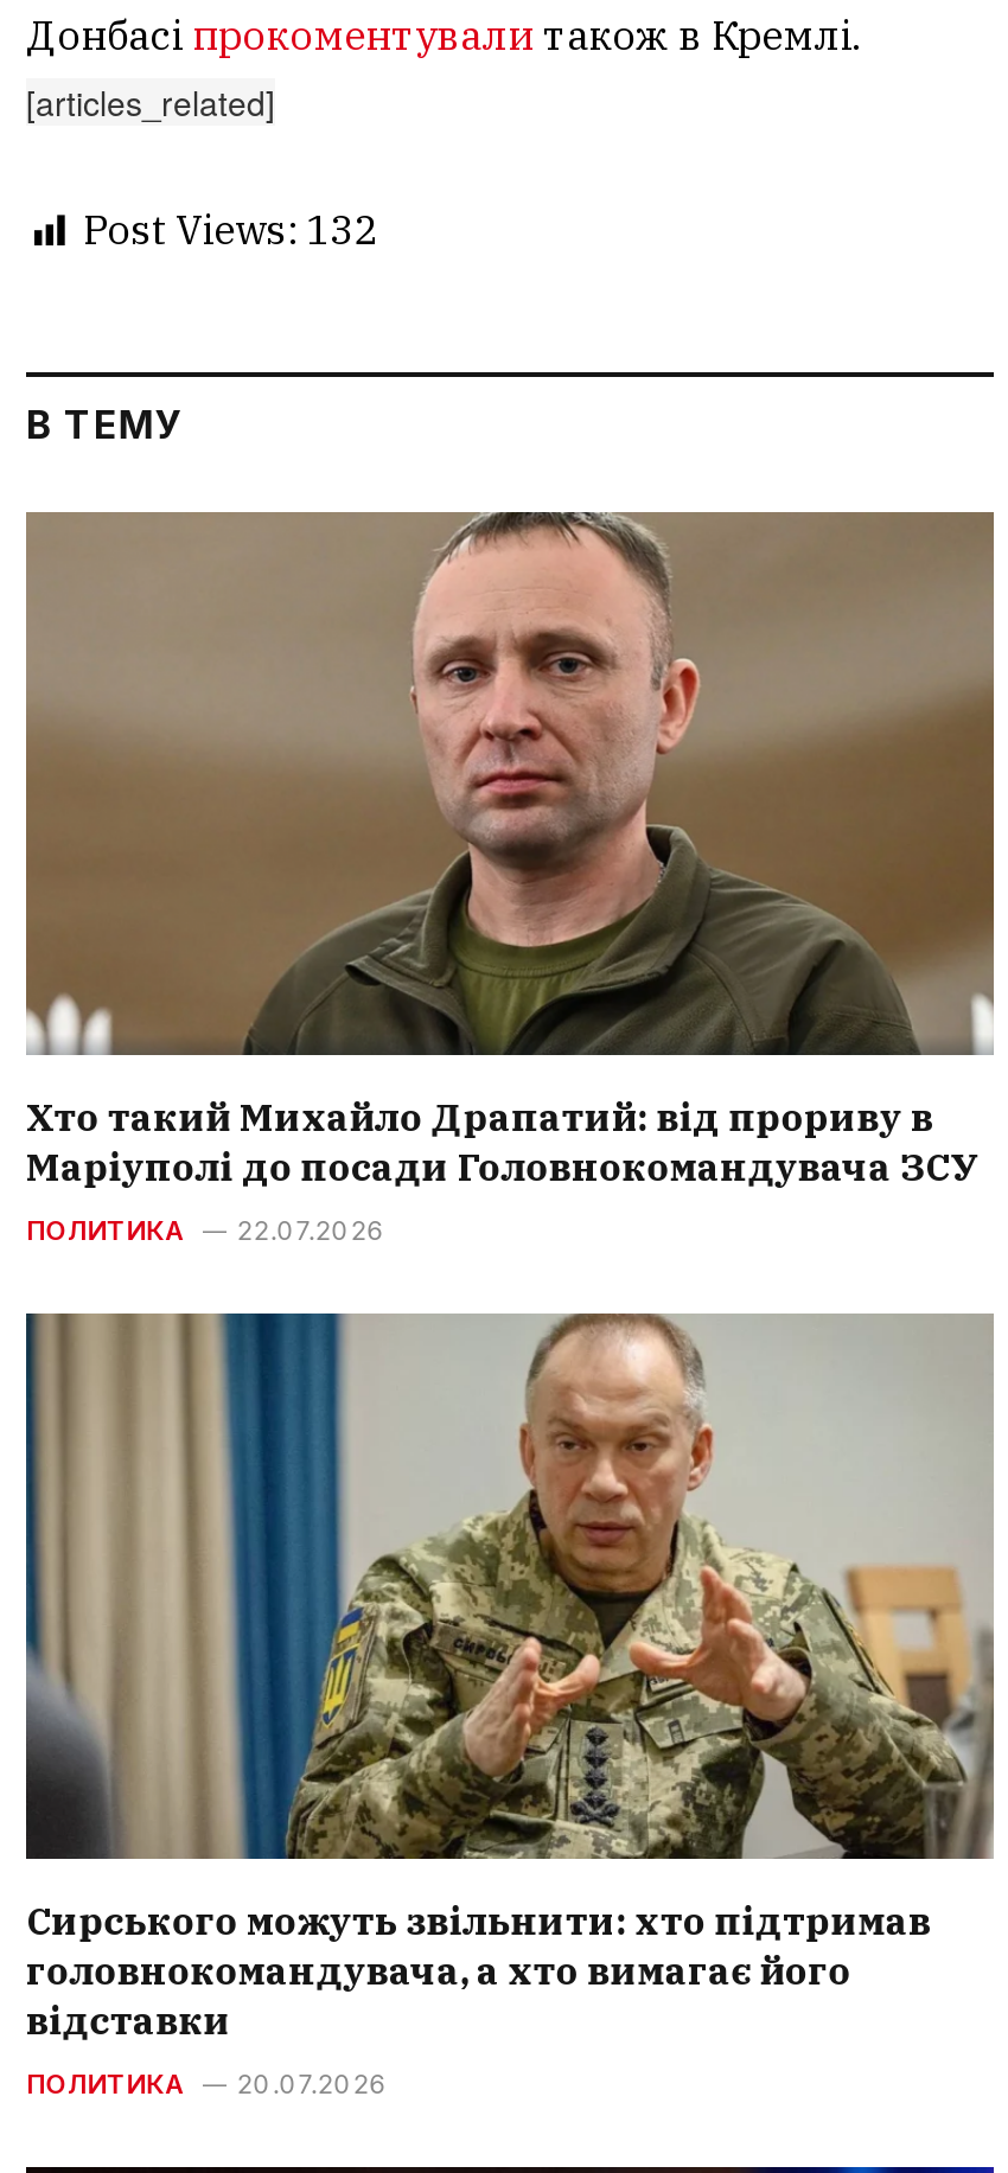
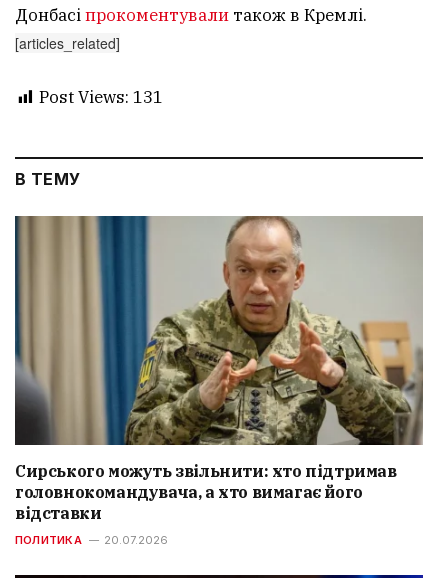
[83,204,377,256] Post Views: 132 -> [39,86,163,108] Post Views: 131
[24,510,994,1248] [image] | Хто такий Михайло Драпатий: від прориву в | Маріуполі до посади Головнокомандувача ЗСУ | ПОЛИТИКА | 22.07.2026 -> none

